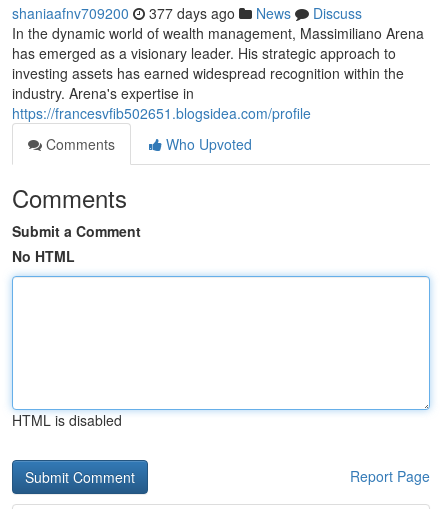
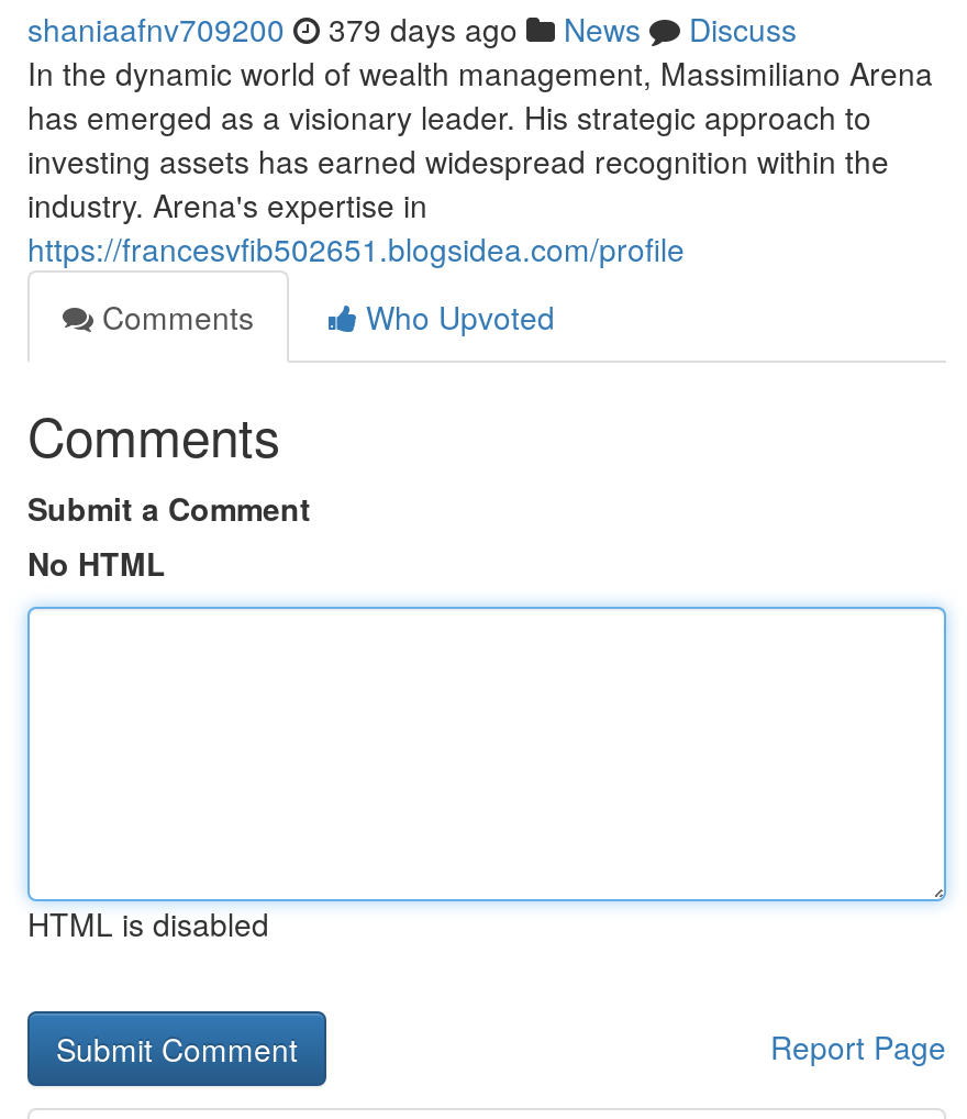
[12,3,362,23] shaniaafnv709200 377 days ago News Discuss -> [27,7,797,51] shaniaafnv709200 379 days ago News Discuss

